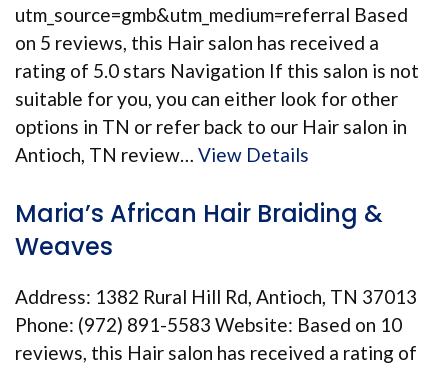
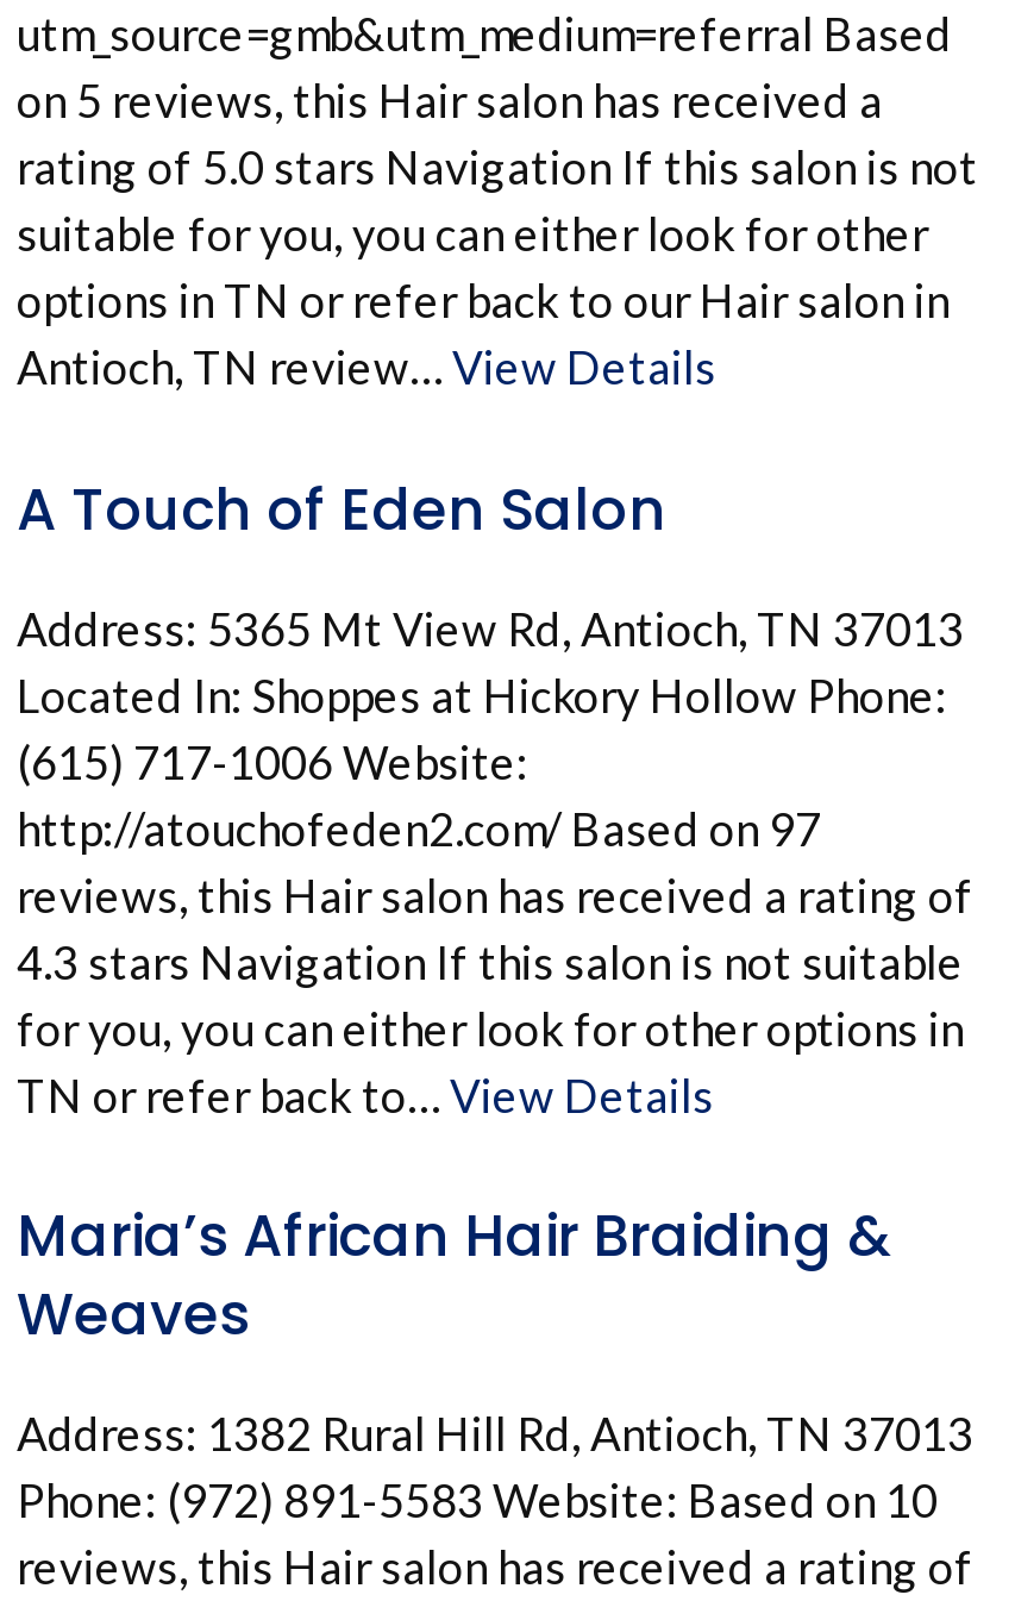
none -> [17,469,973,1121] A Touch of Eden Salon | Address: 5365 Mt View Rd, Antioch, TN 37013 | Located In: Shoppes at Hickory Hollow Phone: | (615) 717-1006 Website: | http://atouchofeden2.com/ Based on 97 | reviews, this Hair salon has received a rating of | 4.3 stars Navigation If this salon is not suitable | for you, you can either look for other options in | TN or refer back to… View Details

